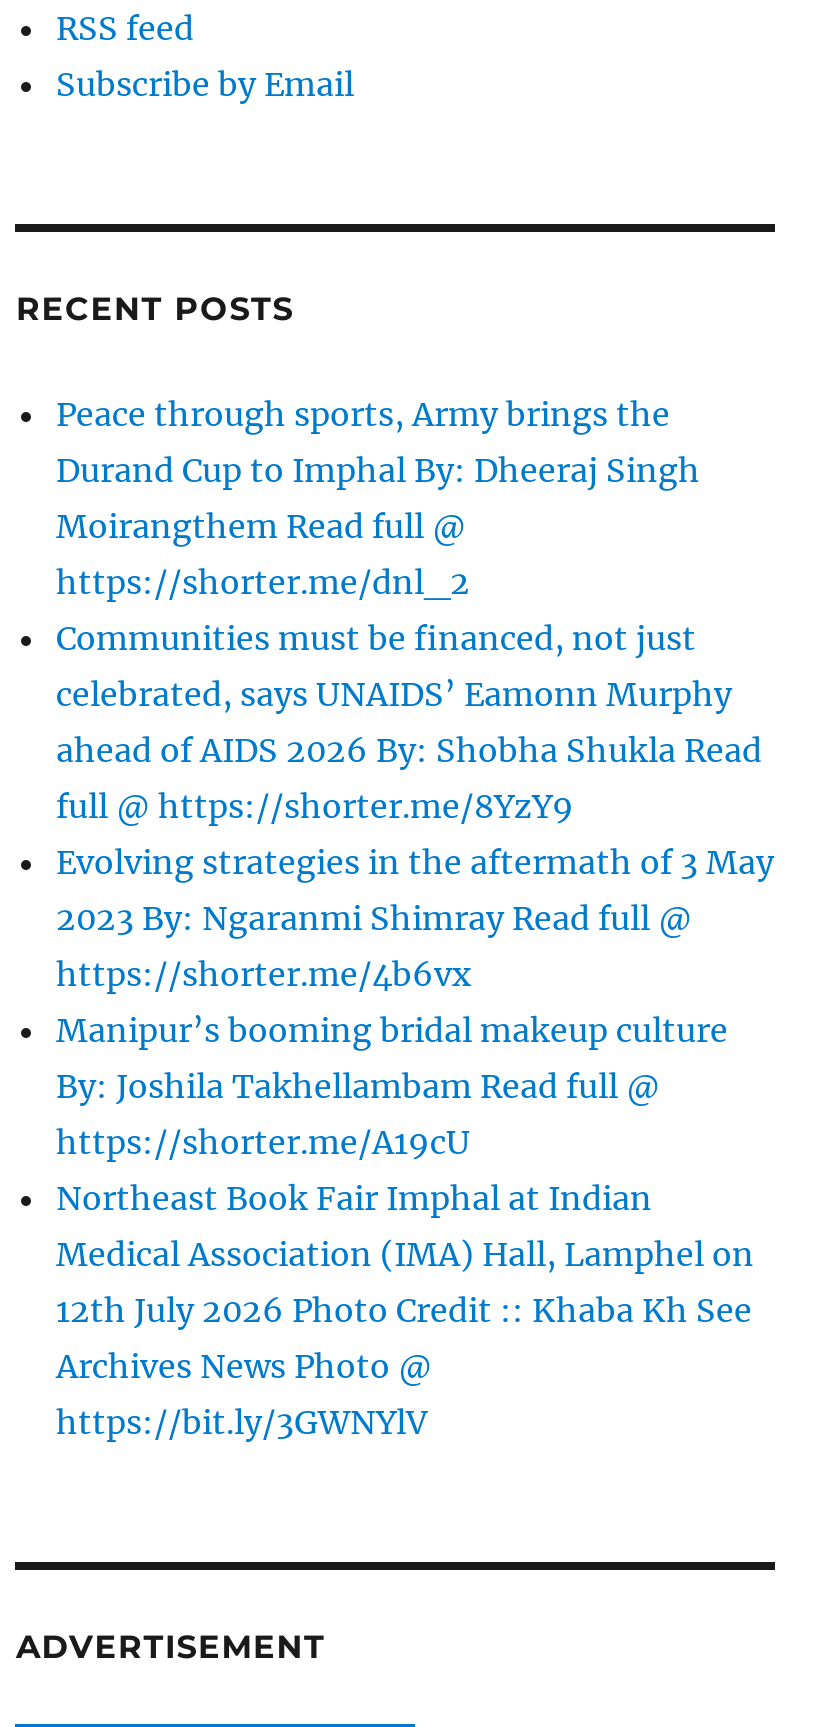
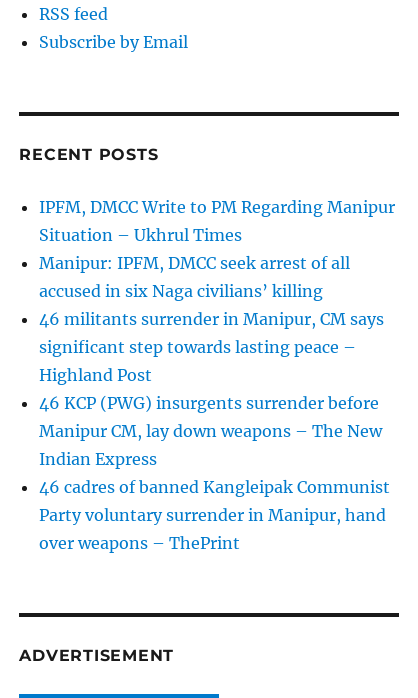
[56,395,774,1443] Peace through sports, Army brings the | Durand Cup to Imphal By: Dheeraj Singh | Moirangthem Read full @ | https://shorter.me/dnl_2 | Communities must be financed, not just | celebrated, says UNAIDS’ Eamonn Murphy | ahead of AIDS 2026 By: Shobha Shukla Read | full @ https://shorter.me/8YzY9 | Evolving strategies in the aftermath of 3 May | 2023 By: Ngaranmi Shimray Read full @ | https://shorter.me/4b6vx | Manipur’s booming bridal makeup culture | By: Joshila Takhellambam Read full @ | https://shorter.me/A19cU | Northeast Book Fair Imphal at Indian | Medical Association (IMA) Hall, Lamphel on | 12th July 2026 Photo Credit :: Khaba Kh See | Archives News Photo @ | https://bit.ly/3GWNYlV -> [39,197,395,553] IPFM, DMCC Write to PM Regarding Manipur | Situation – Ukhrul Times | Manipur: IPFM, DMCC seek arrest of all | accused in six Naga civilians’ killing | 46 militants surrender in Manipur, CM says | significant step towards lasting peace – | Highland Post | 46 KCP (PWG) insurgents surrender before | Manipur CM, lay down weapons – The New | Indian Express | 46 cadres of banned Kangleipak Communist | Party voluntary surrender in Manipur, hand | over weapons – ThePrint

